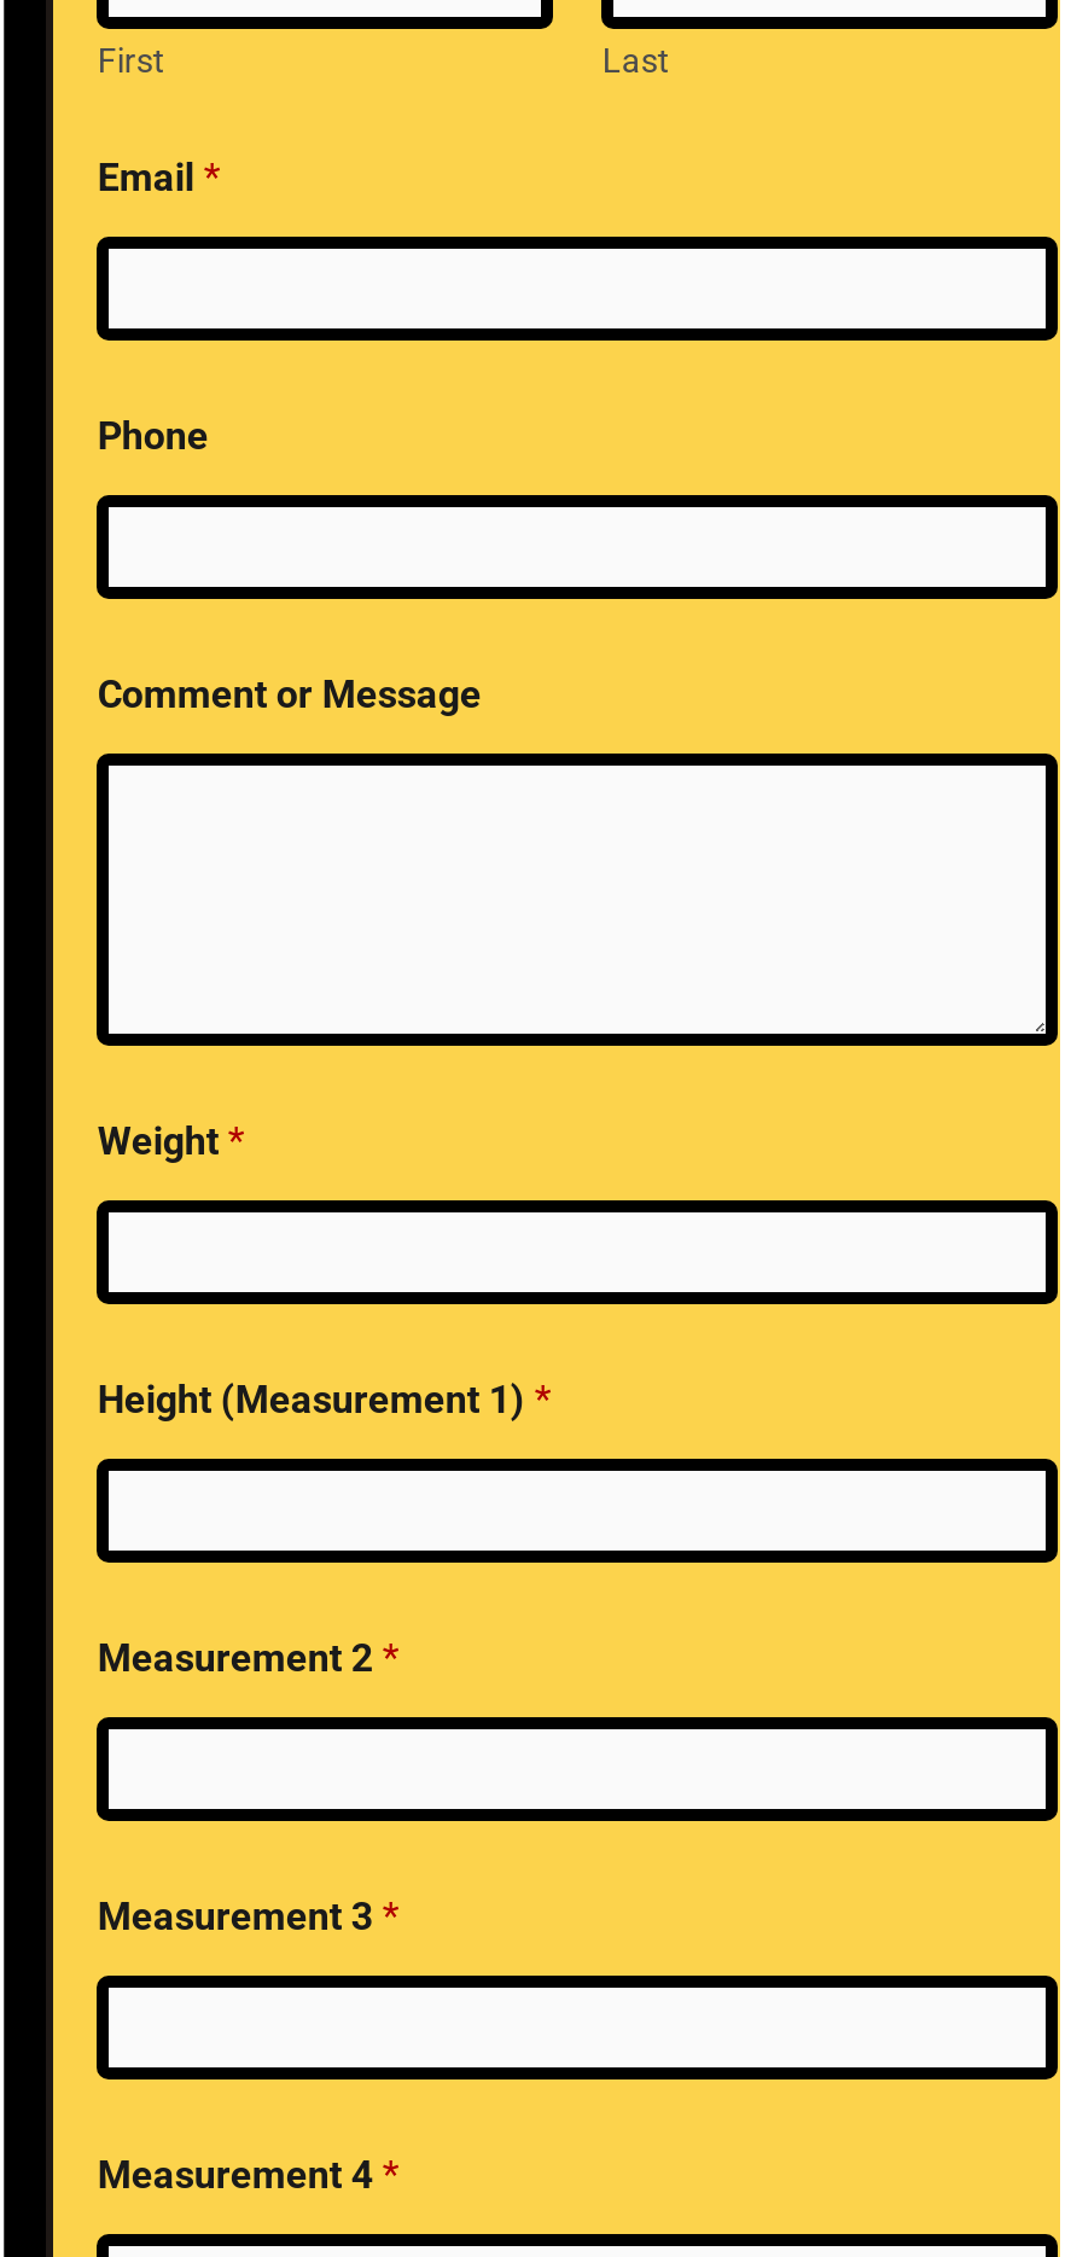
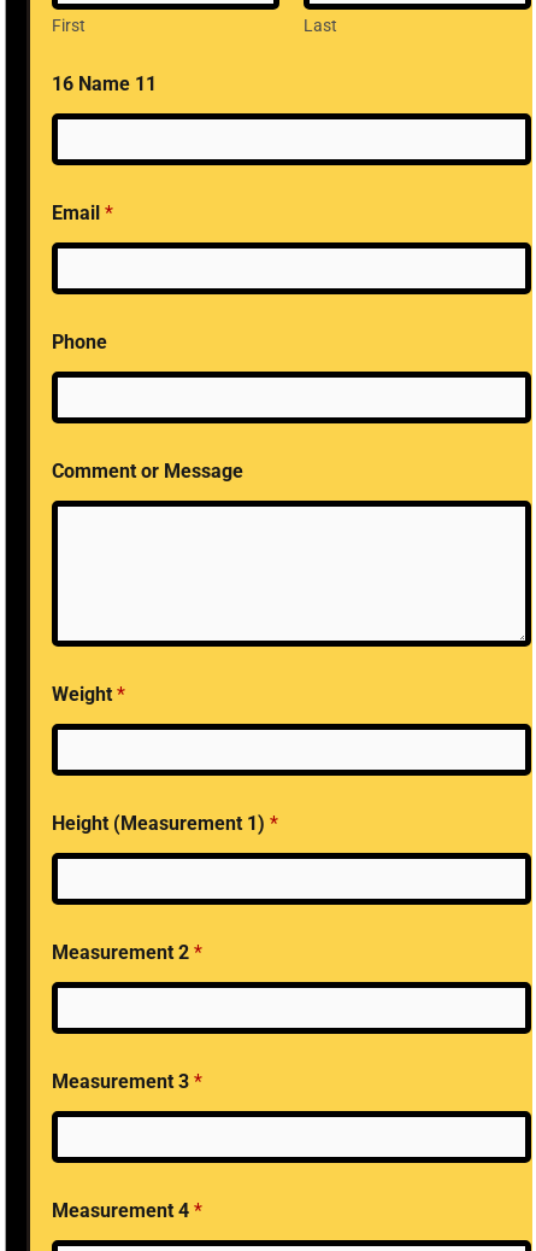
none -> [52,73,157,96] 16 Name 11

